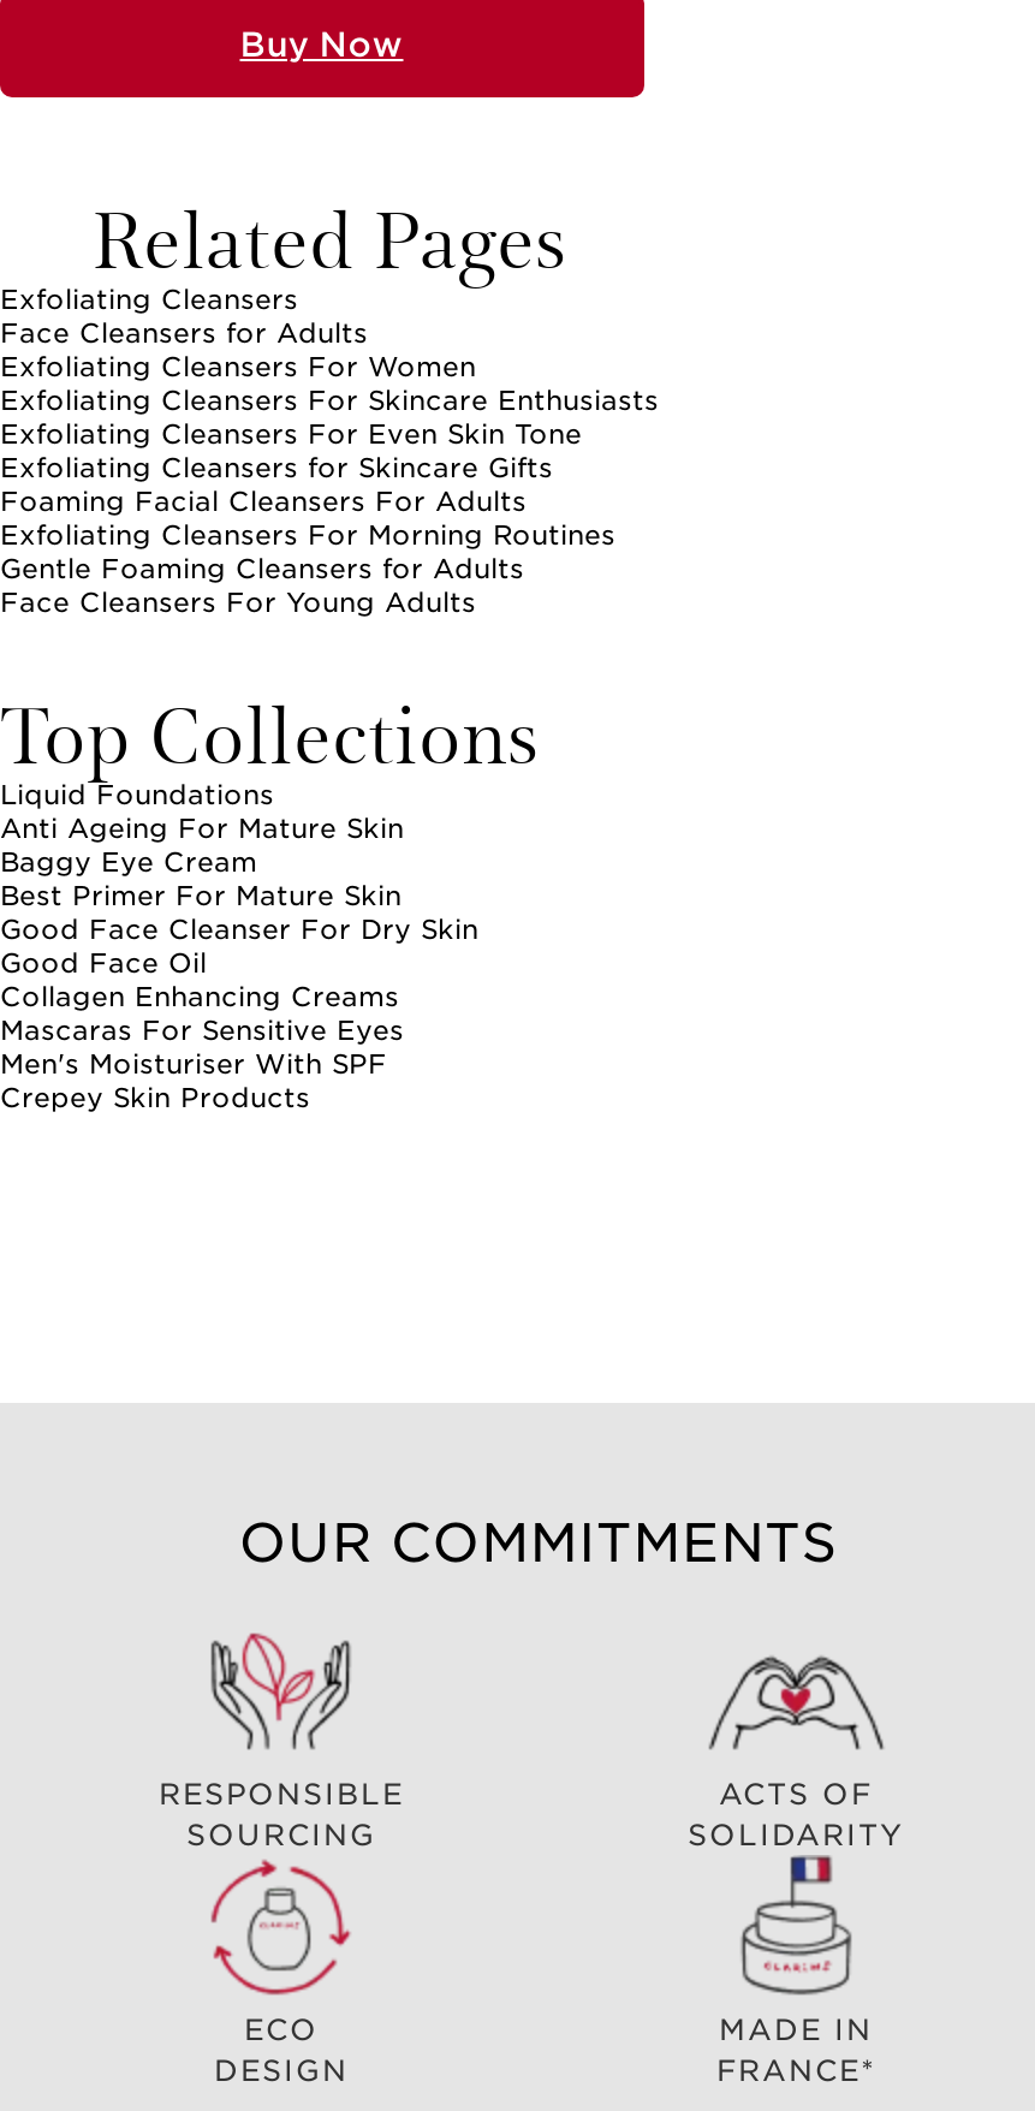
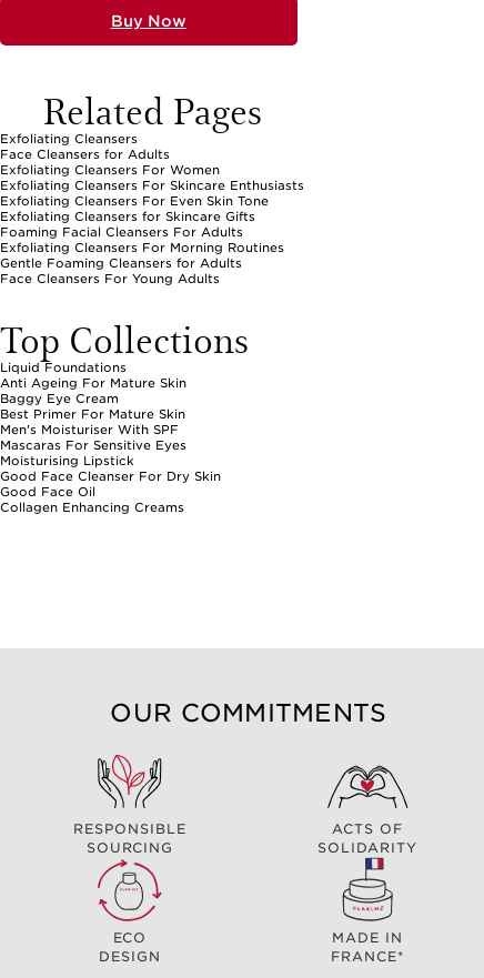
none -> [0,453,134,468] Moisturising Lipstick
moved [0,913,478,1014] -> [0,468,221,515]: Good Face Cleanser For Dry Skin | Good Face Oil | Collagen Enhancing Creams
moved [0,1014,404,1081] -> [0,422,186,453]: Men's Moisturiser With SPF | Mascaras For Sensitive Eyes
[0,1081,310,1115] Crepey Skin Products -> none

